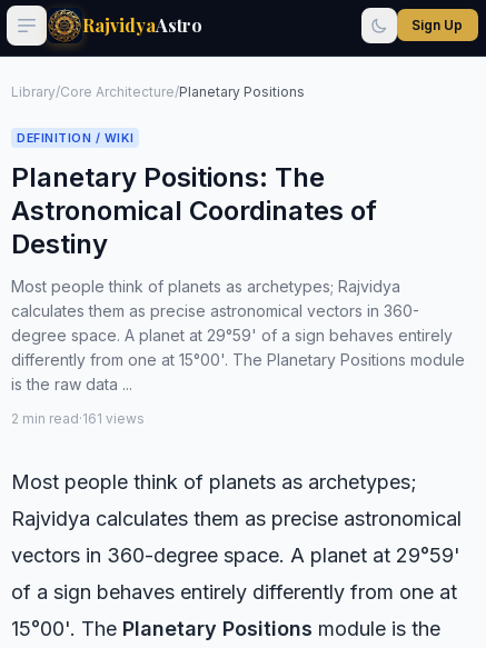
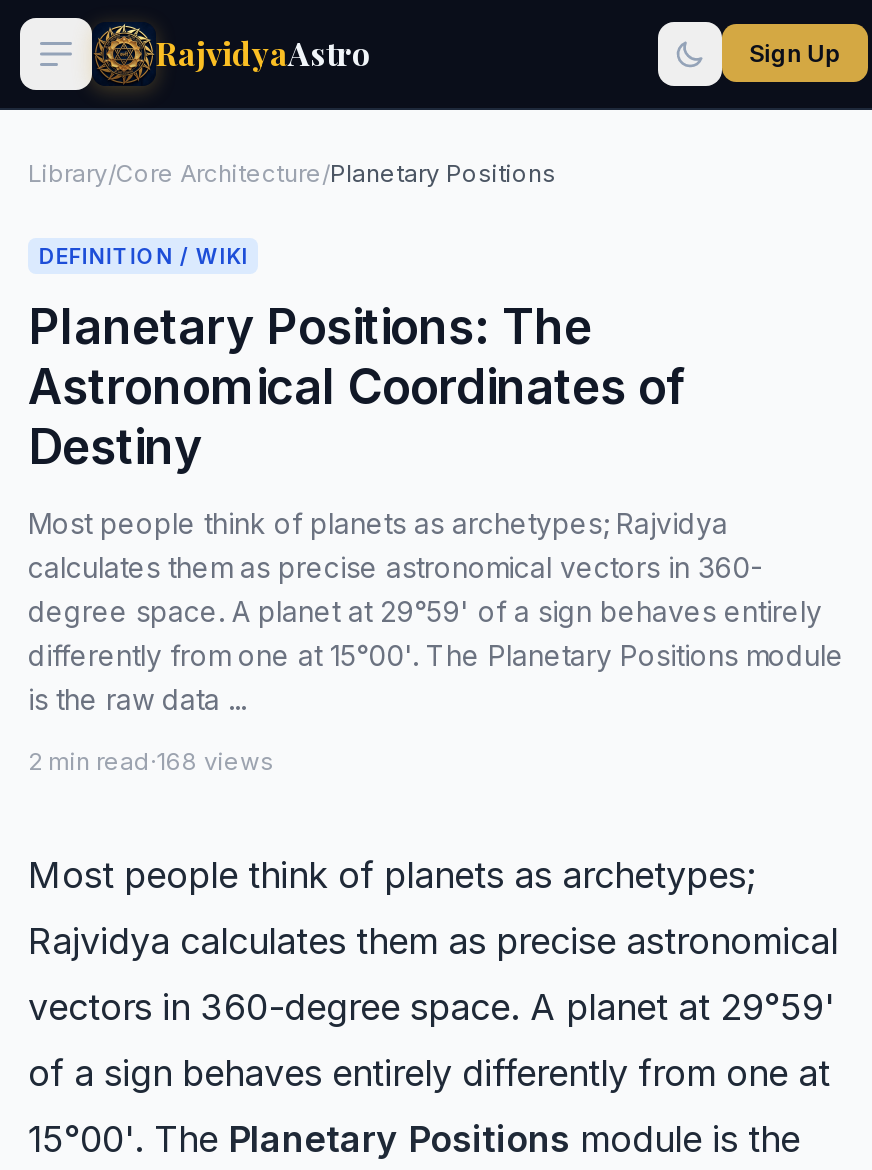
[11,410,145,427] 2 min read·161 views -> [28,746,274,776] 2 min read·168 views

